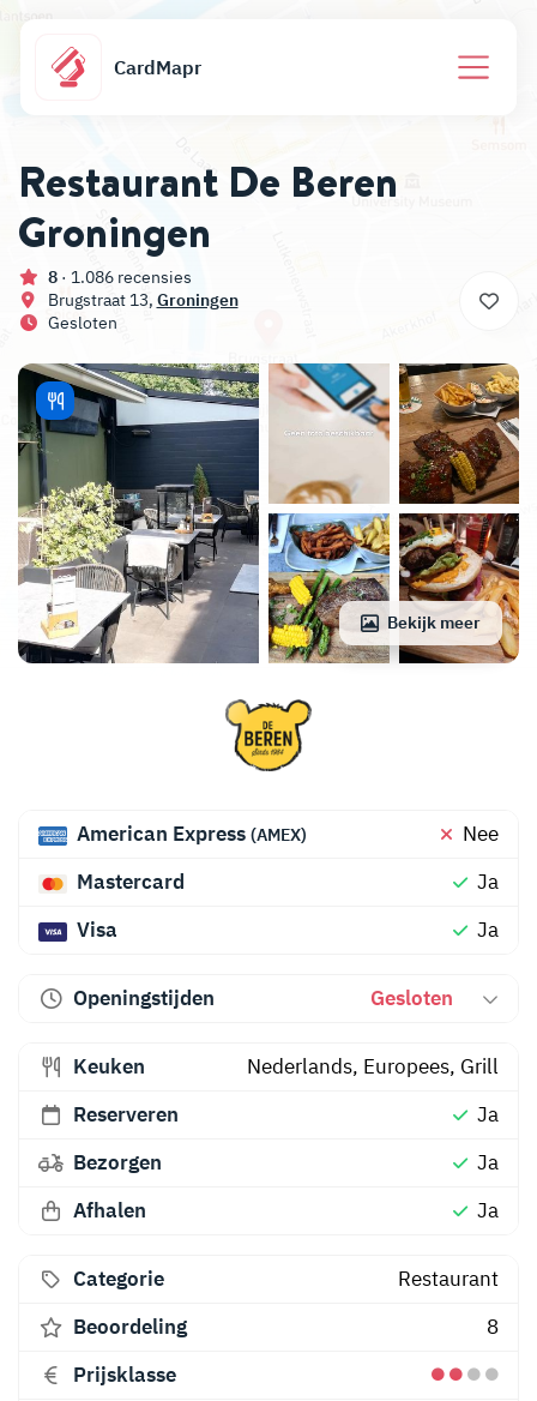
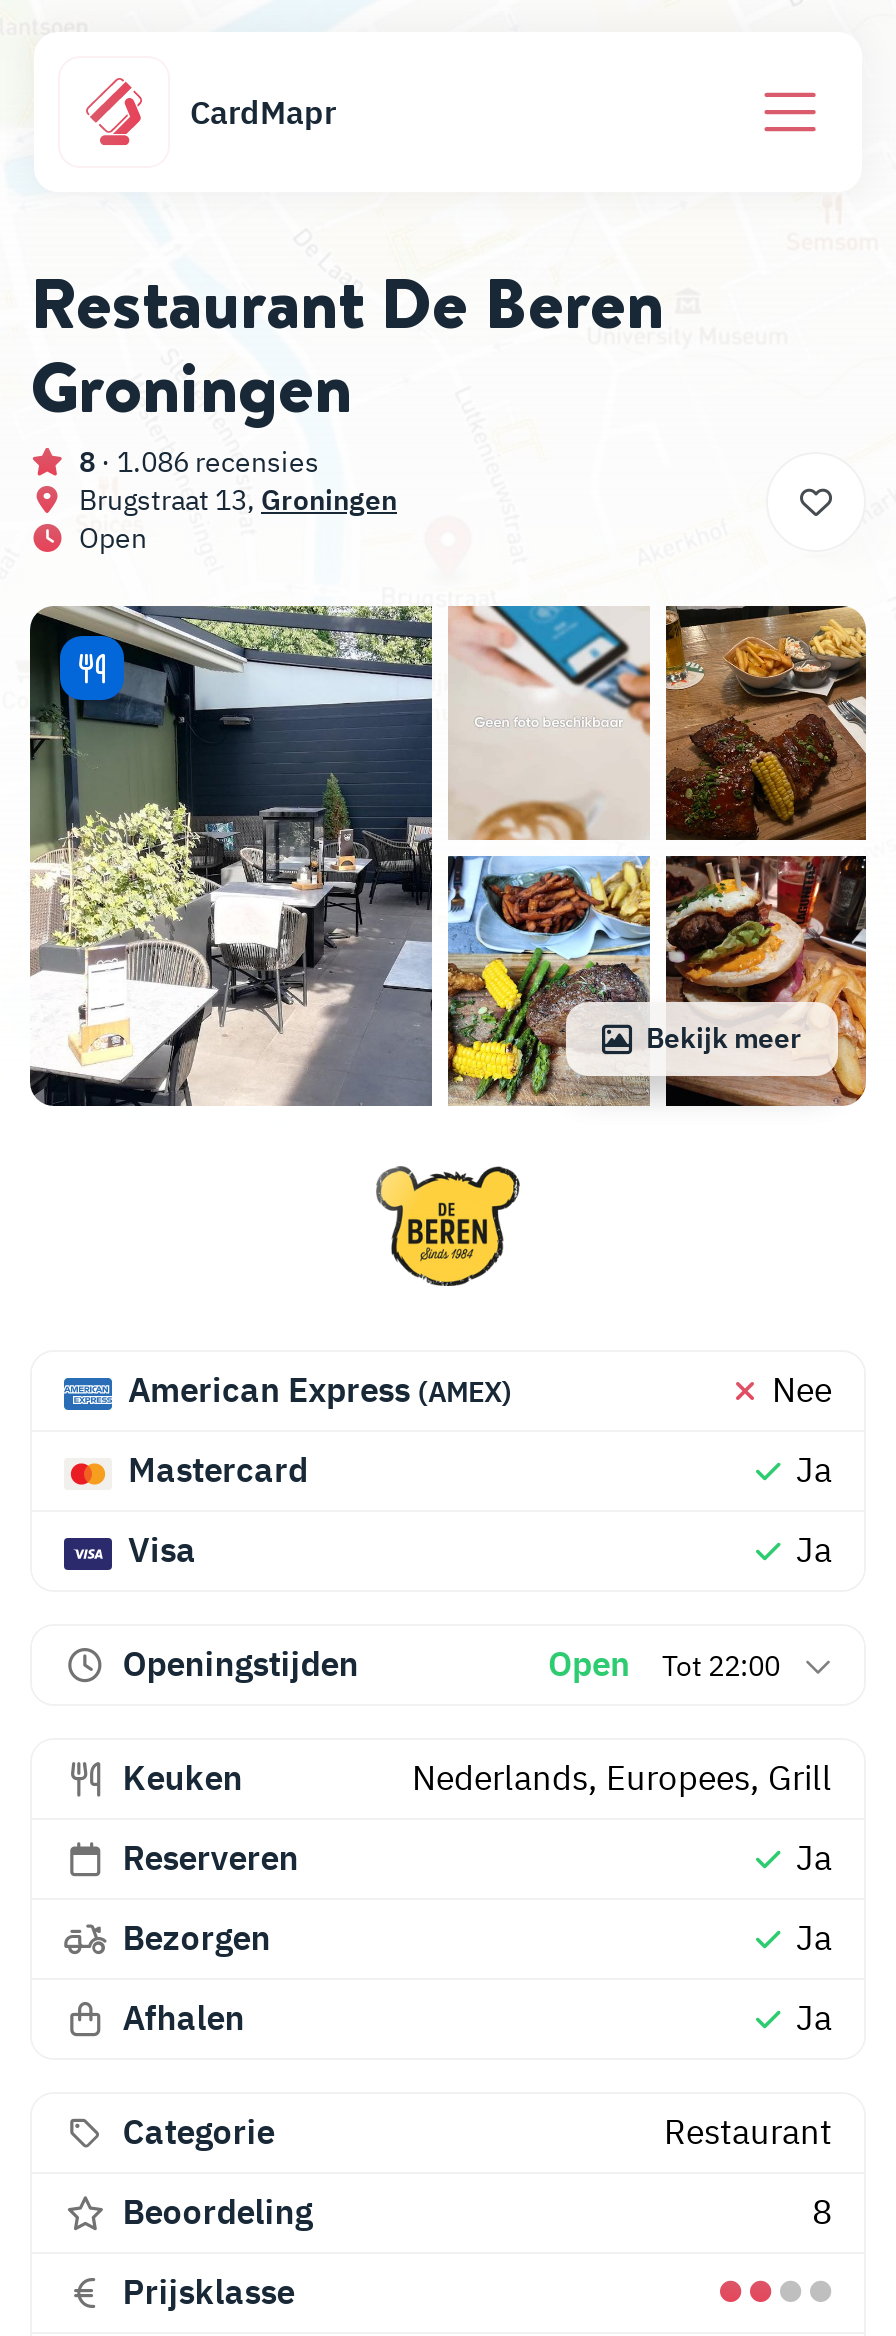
[44,312,117,333] Gesloten -> [73,520,147,556] Open
[370,985,458,1011] Gesloten -> [548,1642,780,1686] Open | Tot 22:00

